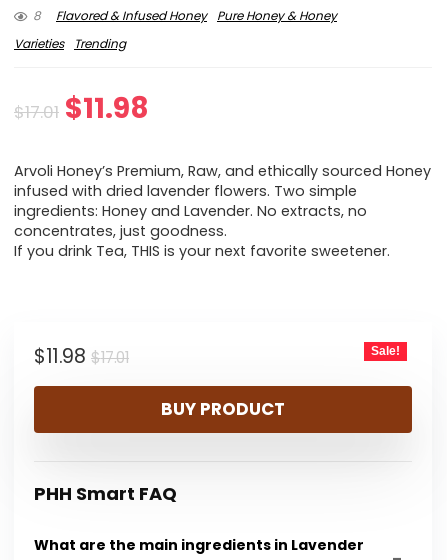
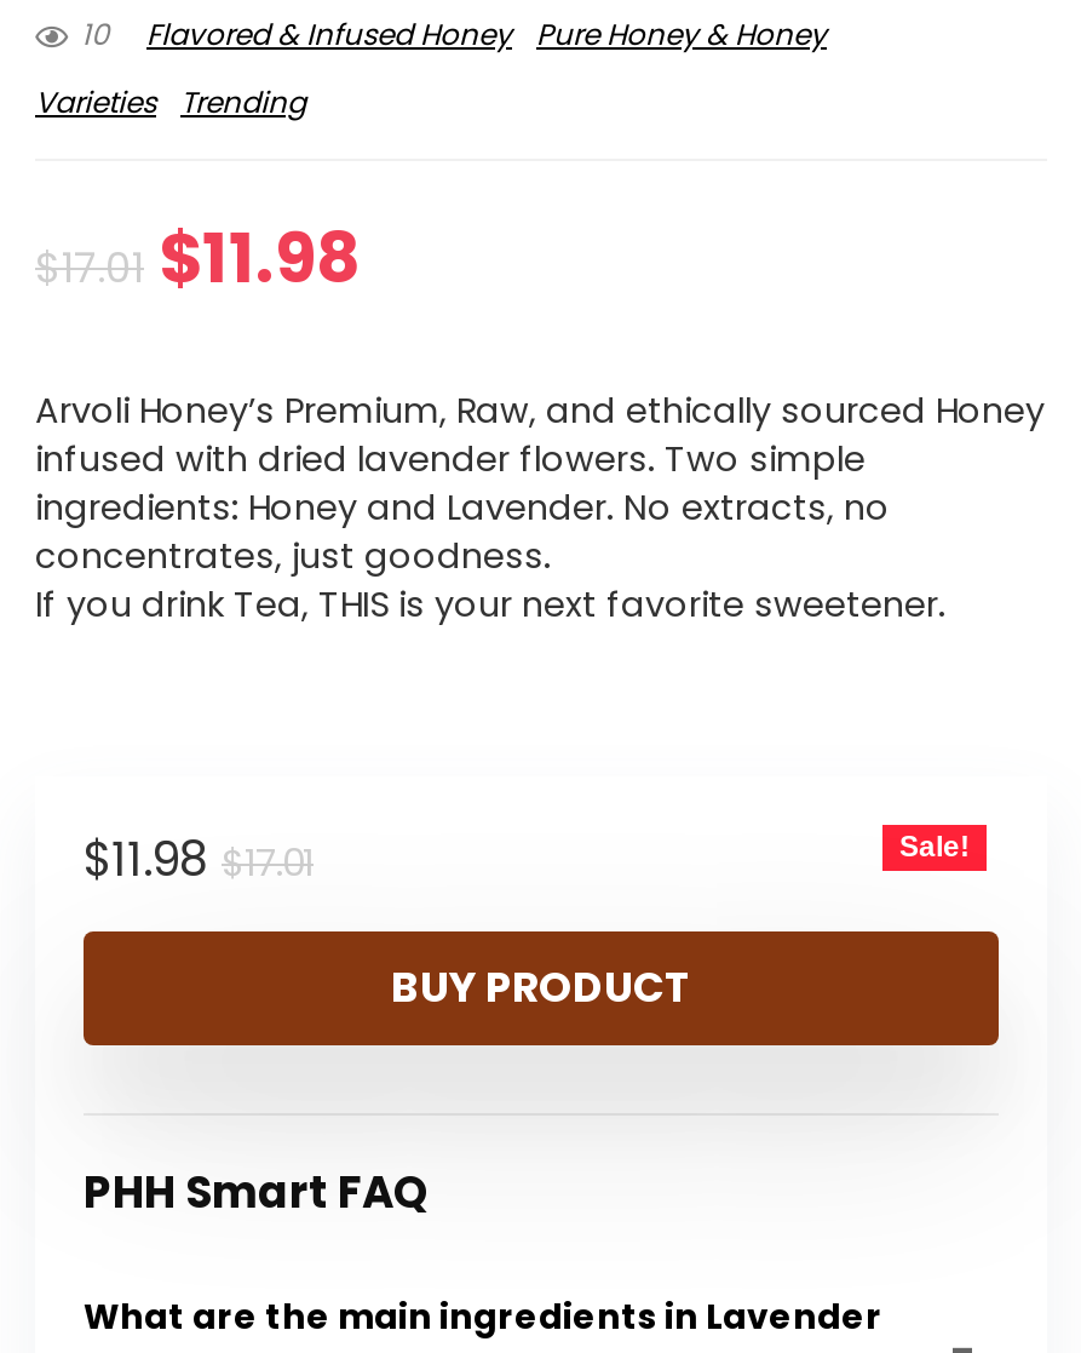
[33,7,337,24] 8 Flavored & Infused Honey Pure Honey & Honey -> [81,14,827,55] 10 Flavored & Infused Honey Pure Honey & Honey

